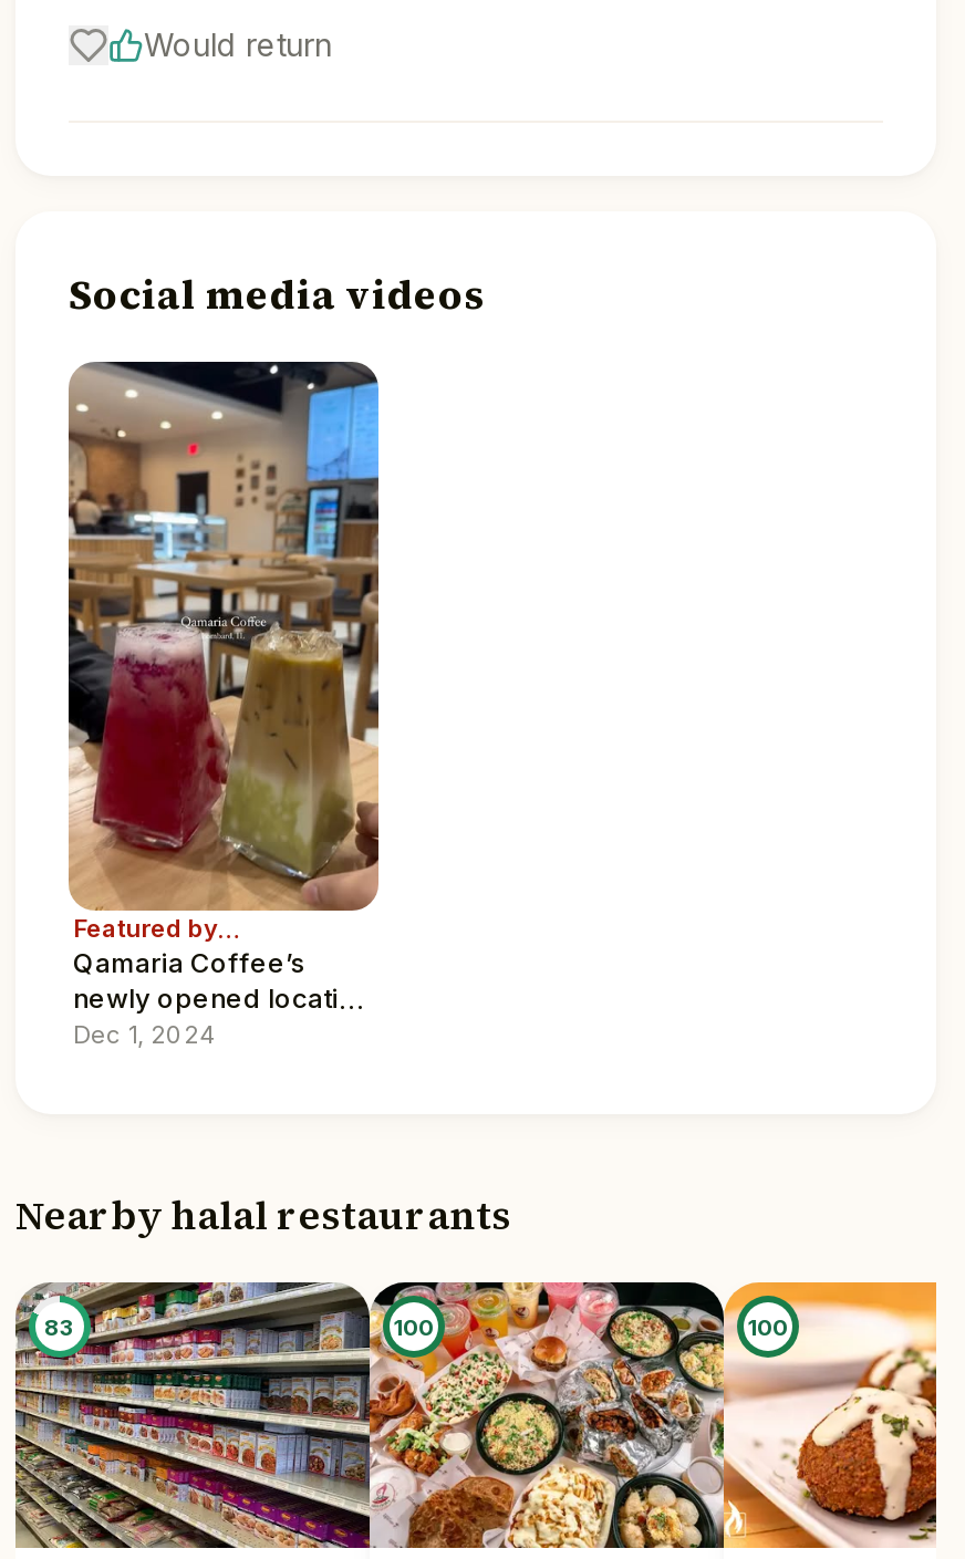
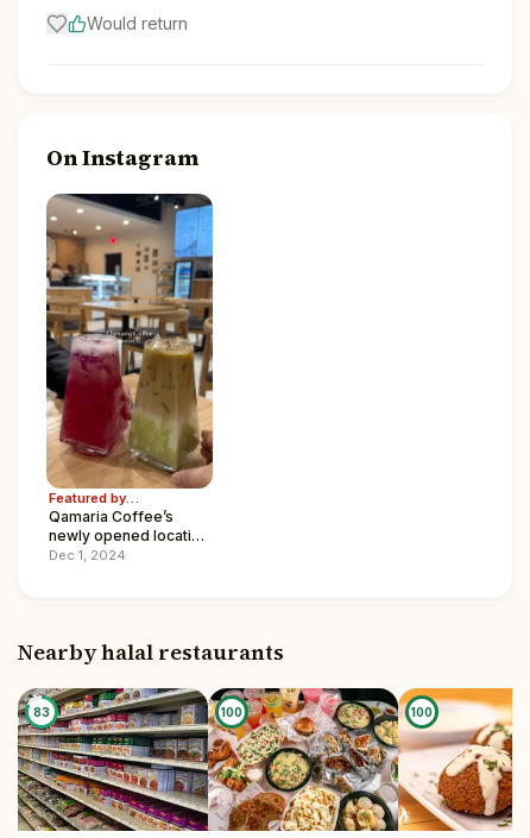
[69,266,487,321] Social media videos -> [46,142,198,172] On Instagram

